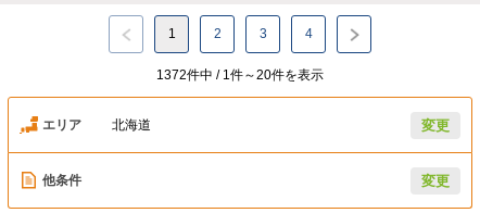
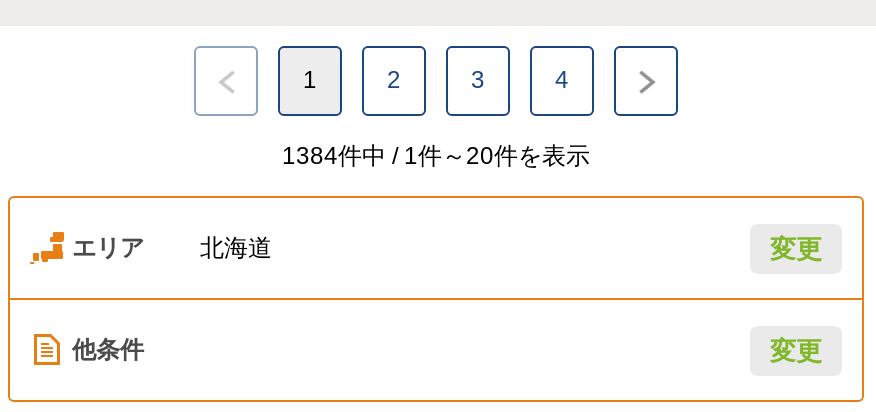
[156,68,324,83] 1372件中 / 1件～20件を表示 -> [282,142,590,170] 1384件中 / 1件～20件を表示

